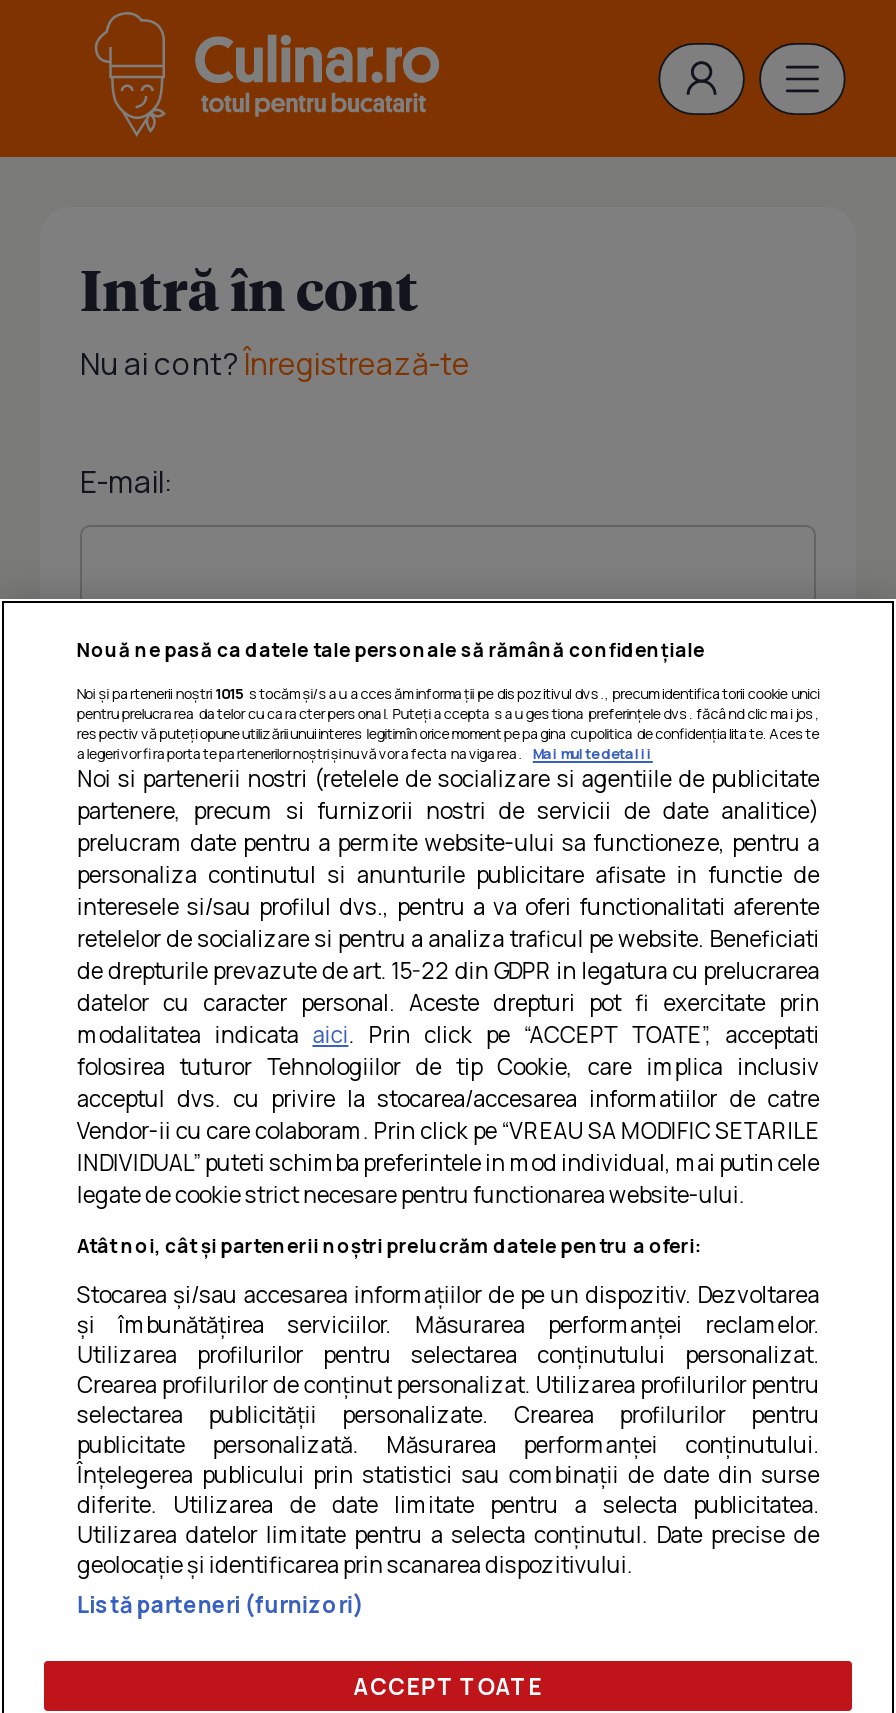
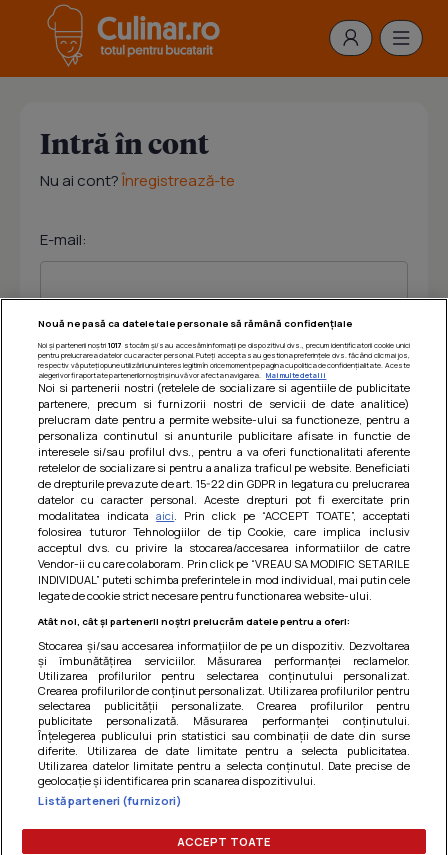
[77,682,819,702] Noi și partenerii noștri 1015 stocăm și/sau accesăm informații pe dispozitivul dvs., precum identificatorii cookie unici -> [38,340,410,350] Noi și partenerii noștri 1017 stocăm și/sau accesăm informații pe dispozitivul dvs., precum identificatorii cookie unici

